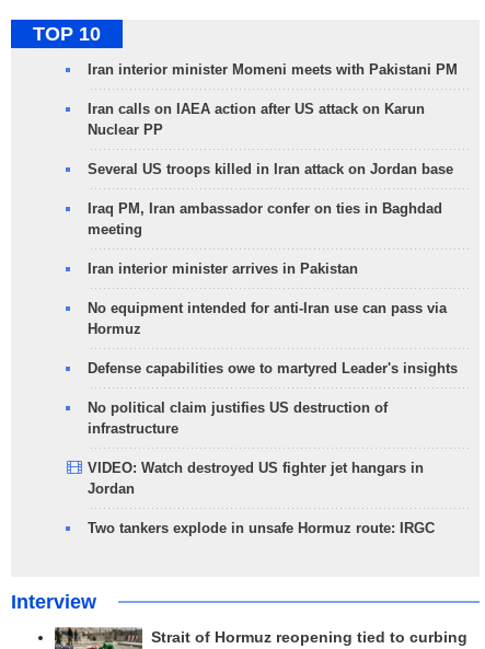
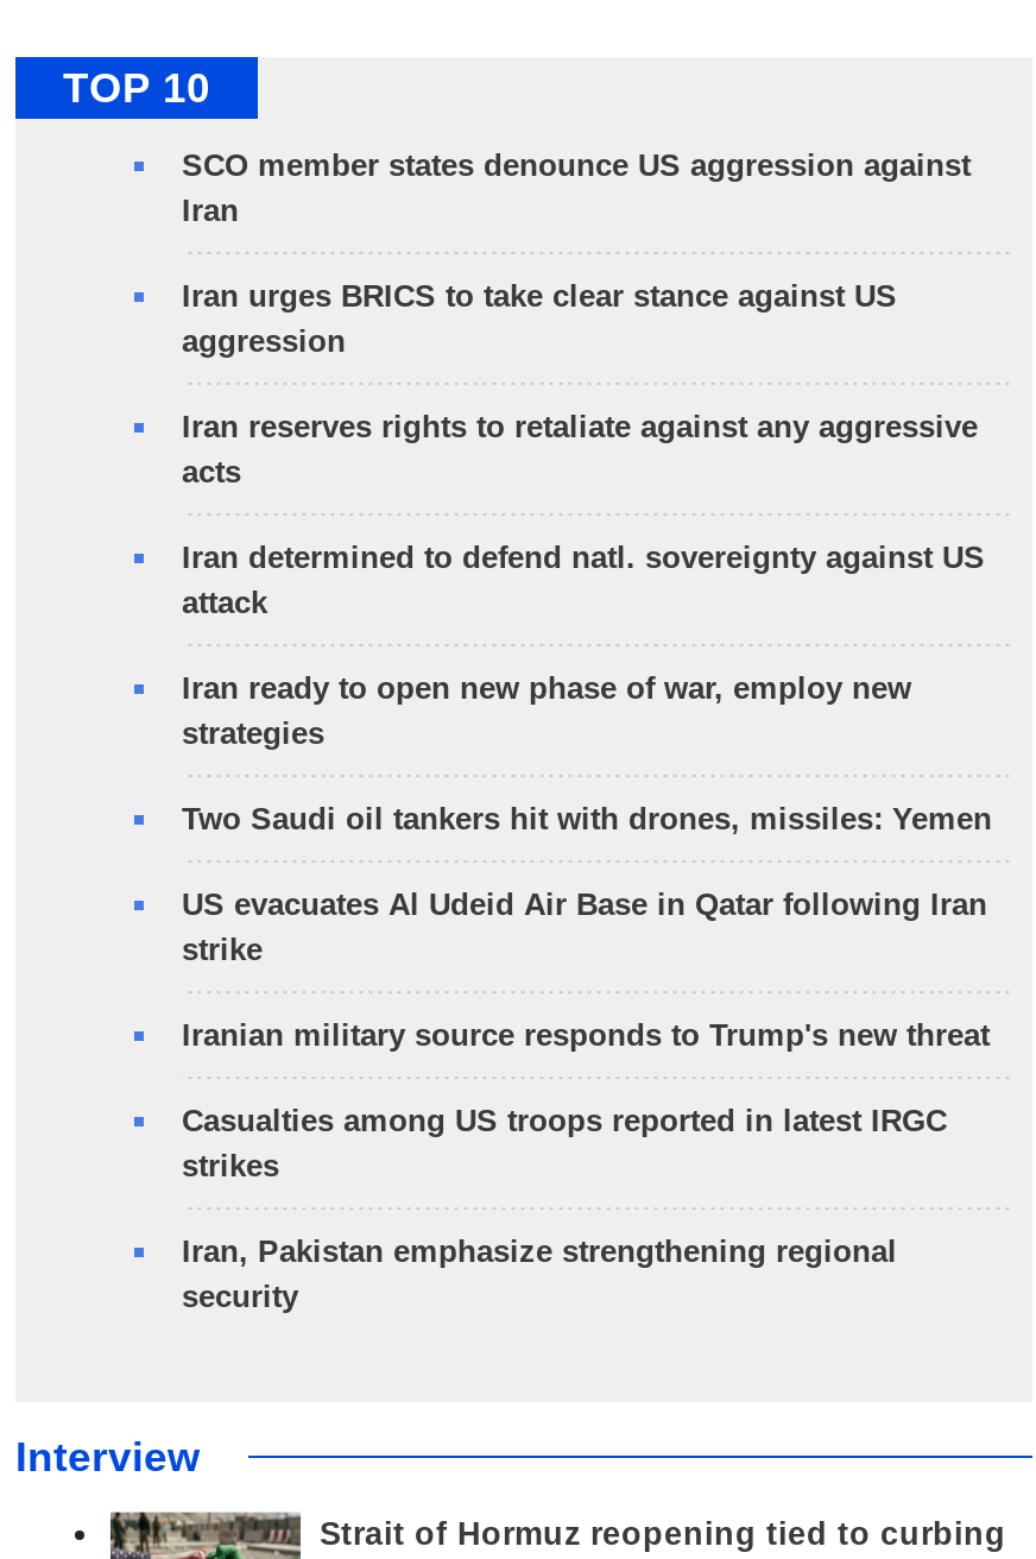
[88,62,458,78] Iran interior minister Momeni meets with Pakistani PM -> [182,148,971,229] SCO member states denounce US aggression against | Iran
[88,101,425,138] Iran calls on IAEA action after US attack on Karun | Nuclear PP -> [182,279,897,360] Iran urges BRICS to take clear stance against US | aggression
[88,161,453,178] Several US troops killed in Iran attack on Jordan base -> [182,409,978,490] Iran reserves rights to retaliate against any aggressive | acts
[88,201,442,238] Iraq PM, Iran ambassador confer on ties in Baghdad | meeting -> [182,540,985,621] Iran determined to defend natl. sovereignty against US | attack
[88,261,358,277] Iran interior minister arrives in Pakistan -> [182,671,911,752] Iran ready to open new phase of war, employ new | strategies
[88,300,447,337] No equipment intended for anti-Iran use can pass via | Hormuz -> [182,802,992,837] Two Saudi oil tankers hit with drones, missiles: Yemen
[88,360,458,377] Defense capabilities owe to martyred Leader's insights -> [182,887,987,968] US evacuates Al Udeid Air Base in Qatar following Iran | strike
[88,400,388,437] No political claim justifies US destruction of | infrastructure -> [182,1018,990,1054] Iranian military source responds to Trump's new threat
[88,460,424,497] VIDEO: Watch destroyed US fighter jet hangars in | Jordan -> [182,1103,947,1184] Casualties among US troops reported in latest IRGC | strikes
[88,520,435,537] Two tankers explode in unsafe Hormuz route: IRGC -> [182,1234,897,1315] Iran, Pakistan emphasize strengthening regional | security

